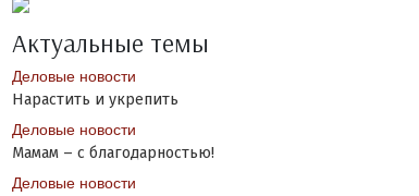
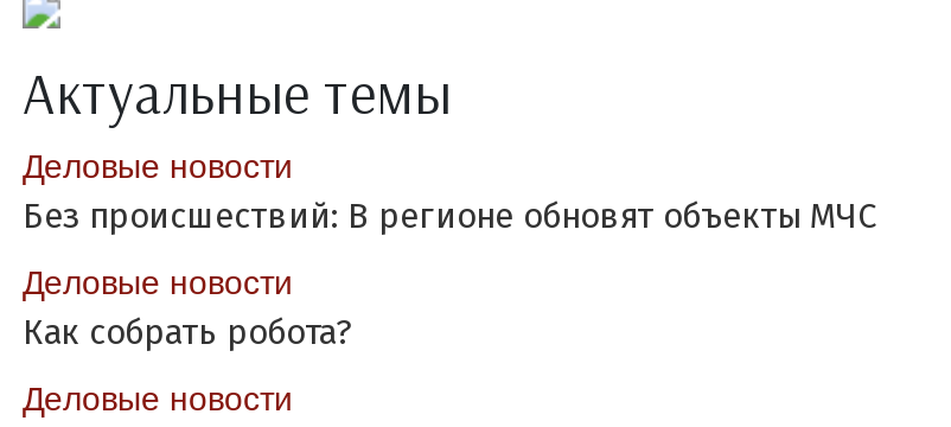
[12,91,178,109] Нарастить и укрепить -> [23,198,876,238] Без происшествий: В регионе обновят объекты МЧС
[12,144,214,163] Мамам – с благодарностью! -> [23,314,352,354] Как собрать робота?

